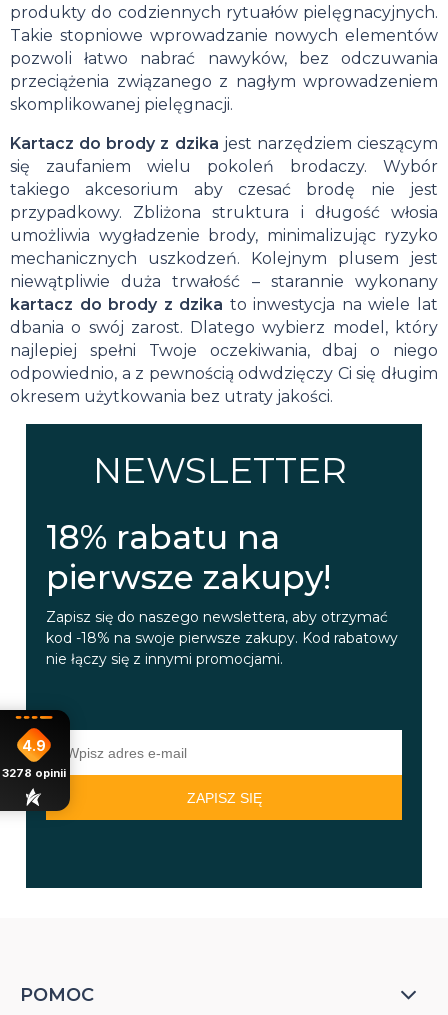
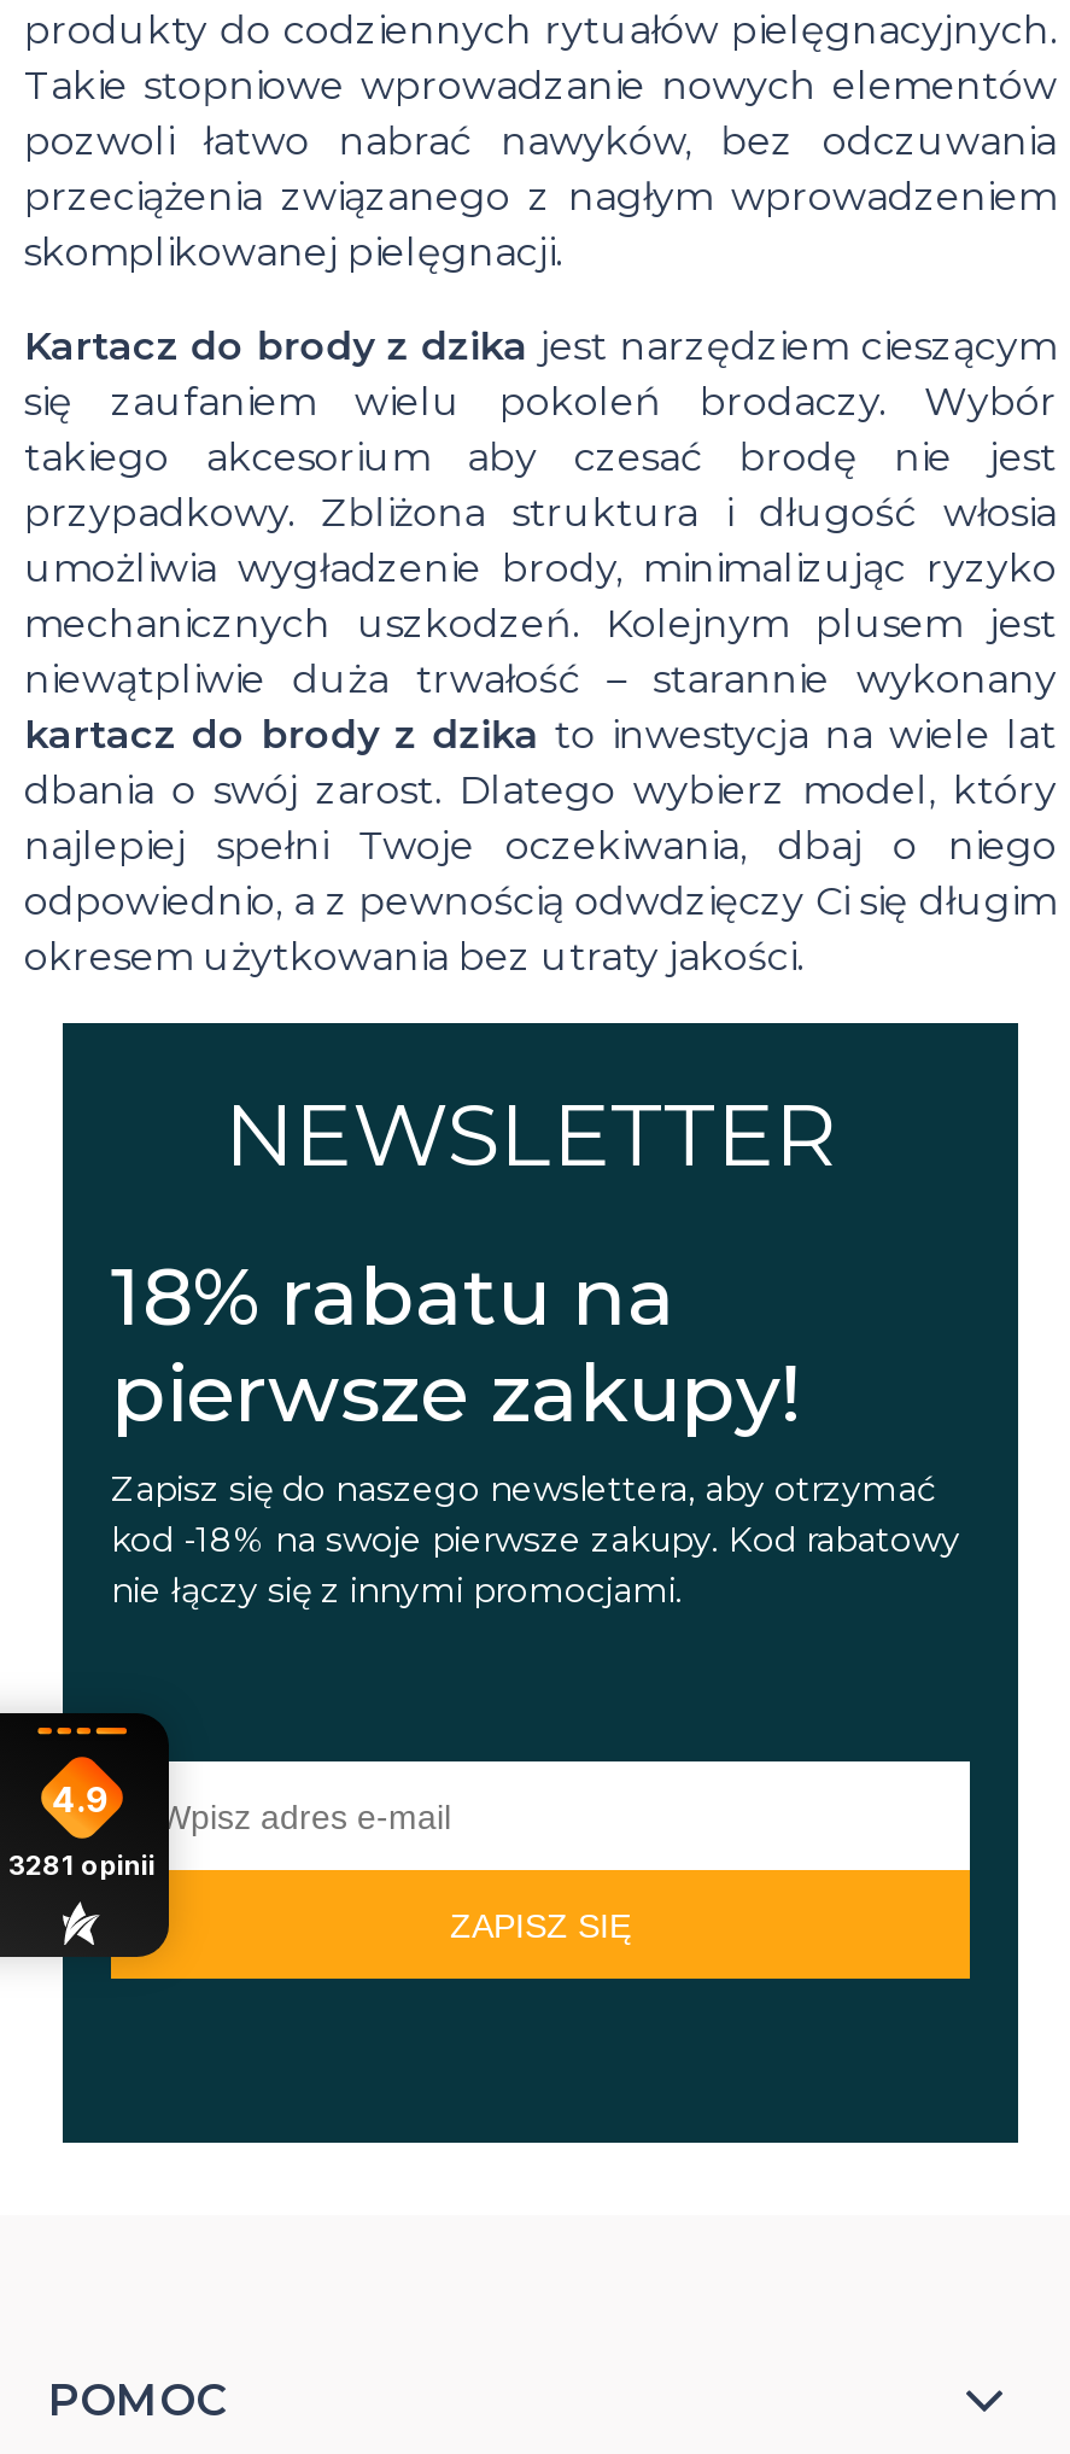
[2,766,66,780] 3278 opinii -> [8,1849,155,1883] 3281 opinii

